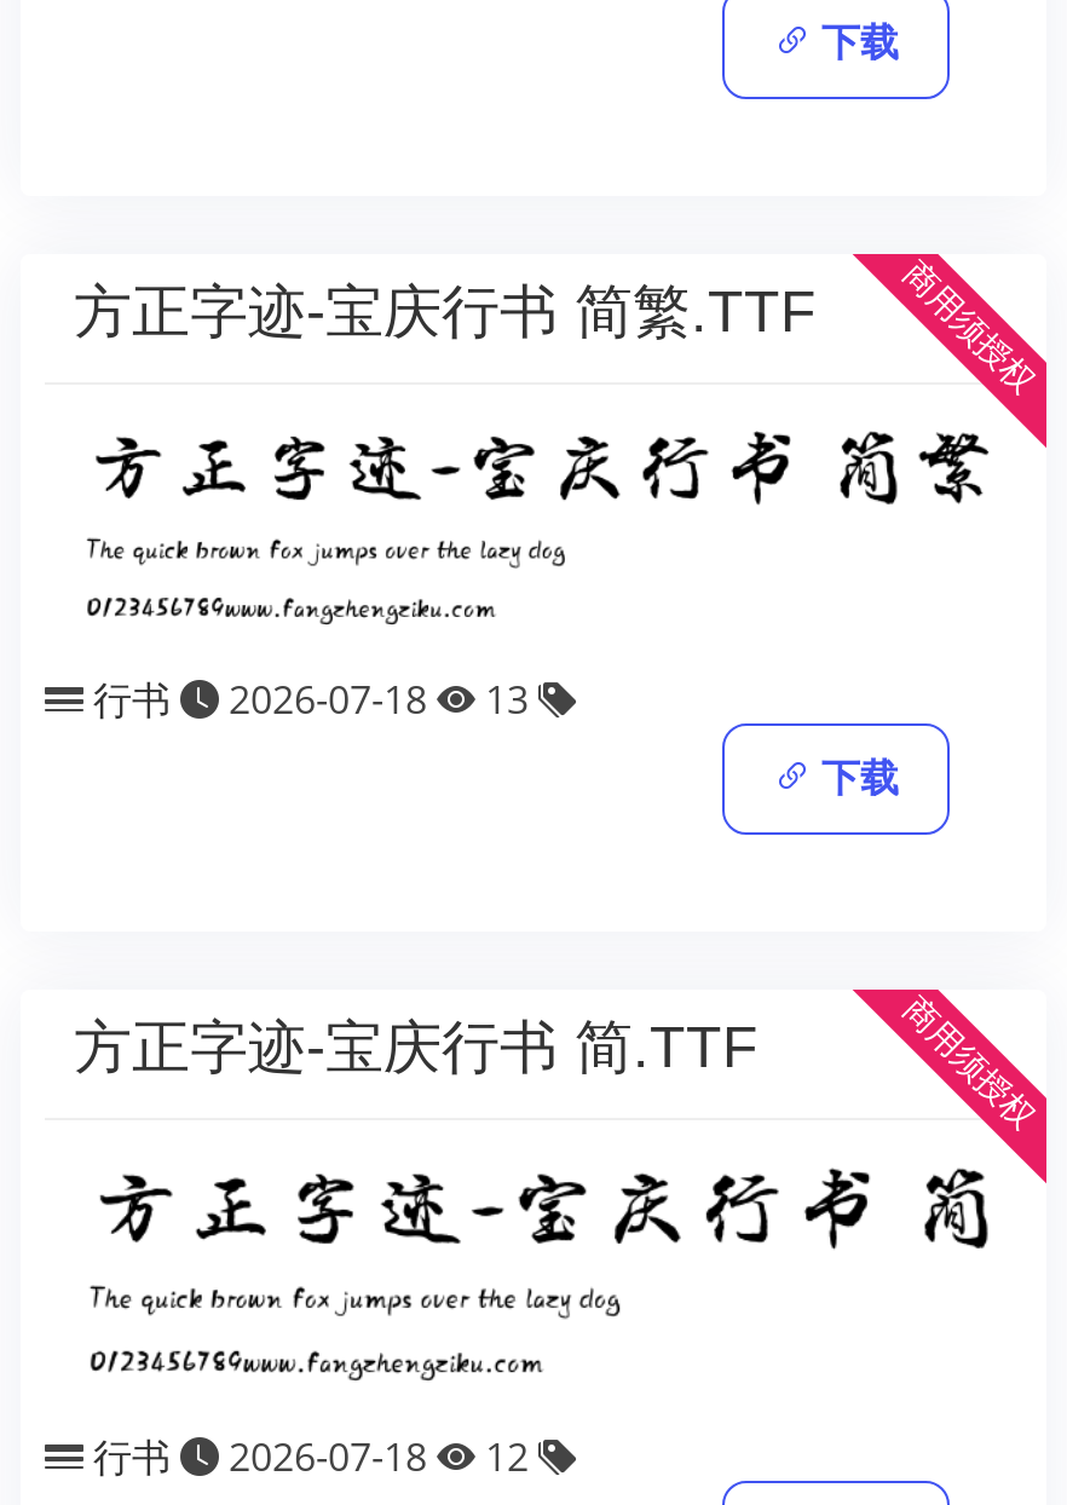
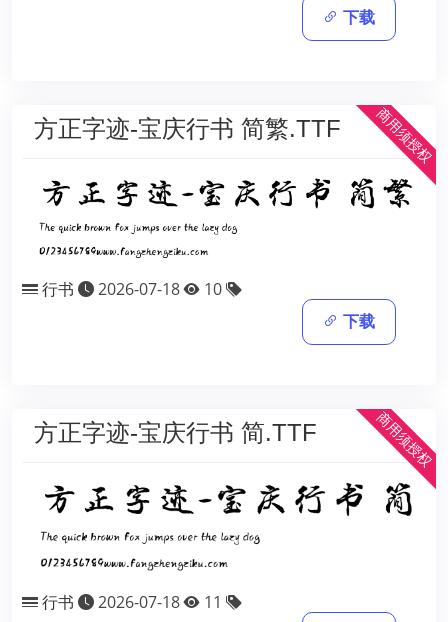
[93,671,538,725] 行书 2026-07-18 13 -> [42,277,226,299] 行书 2026-07-18 10
[93,1429,538,1482] 行书 2026-07-18 12 -> [42,590,226,612] 行书 2026-07-18 11

